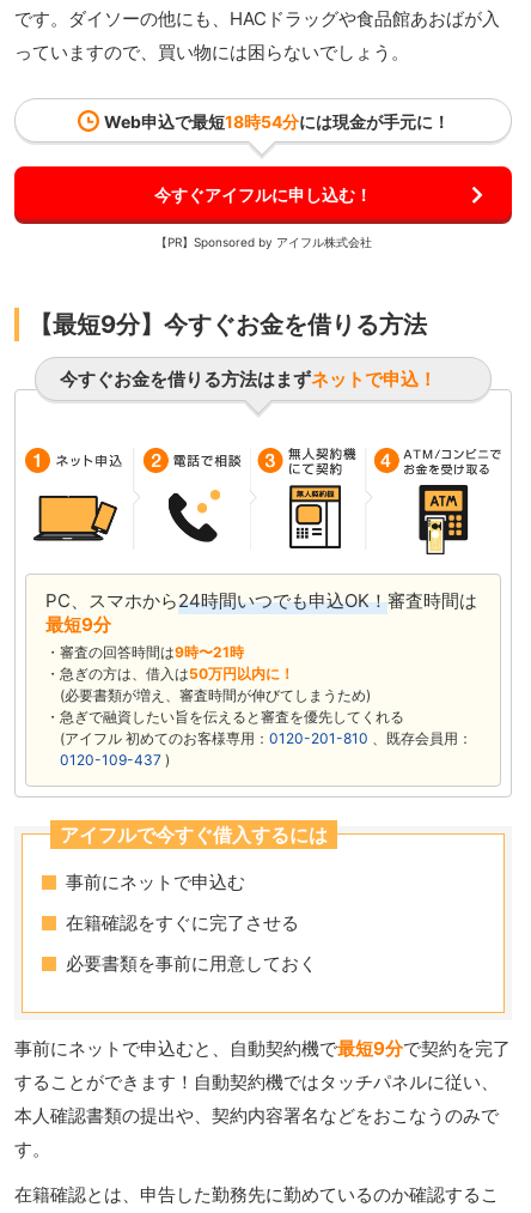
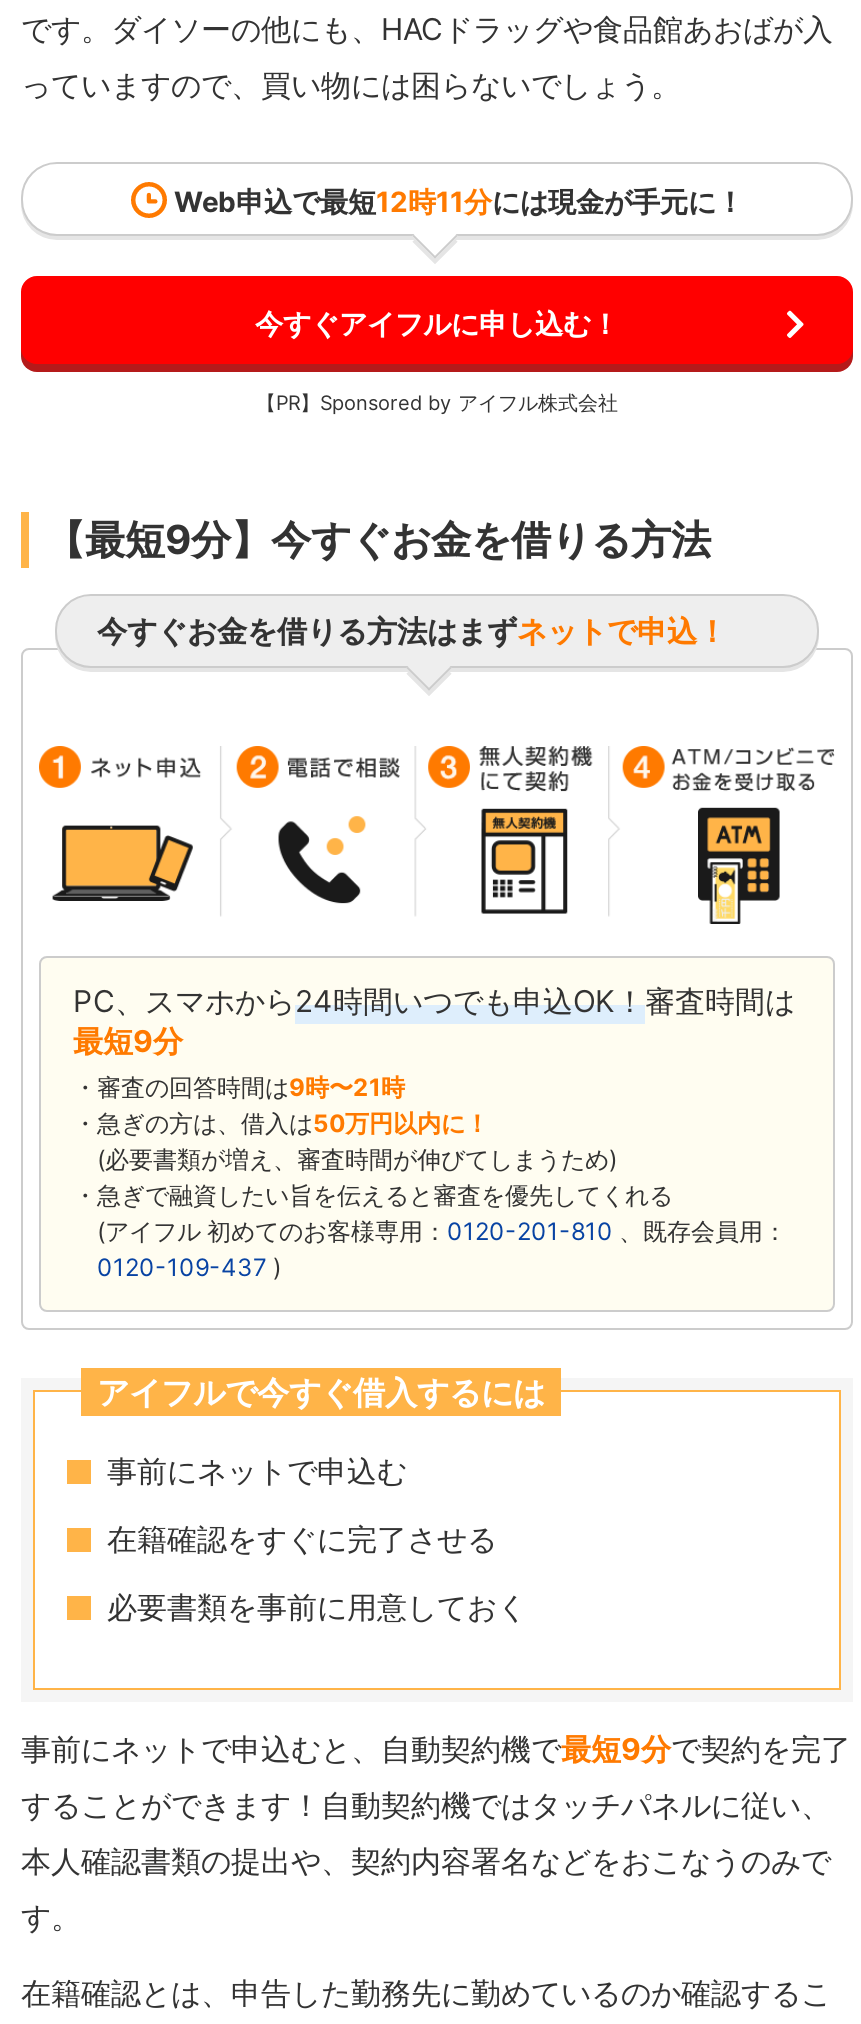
[103,111,449,132] Web申込で最短18時54分には現金が手元に！ -> [174,184,744,218] Web申込で最短12時11分には現金が手元に！

